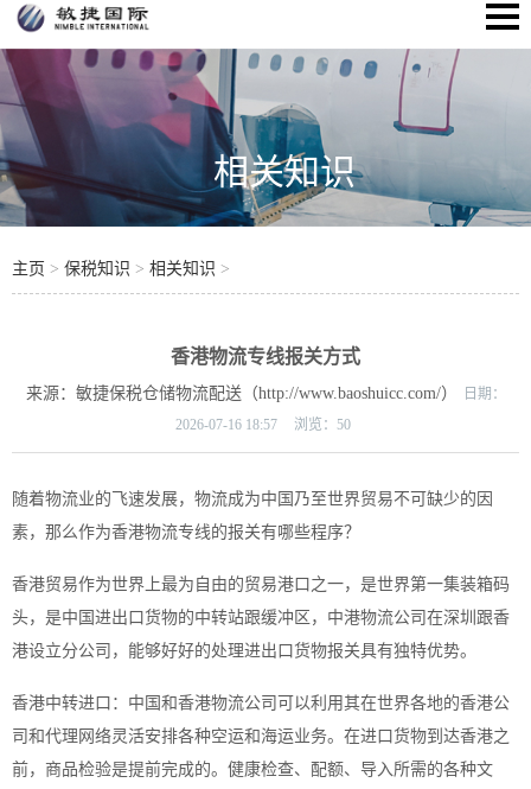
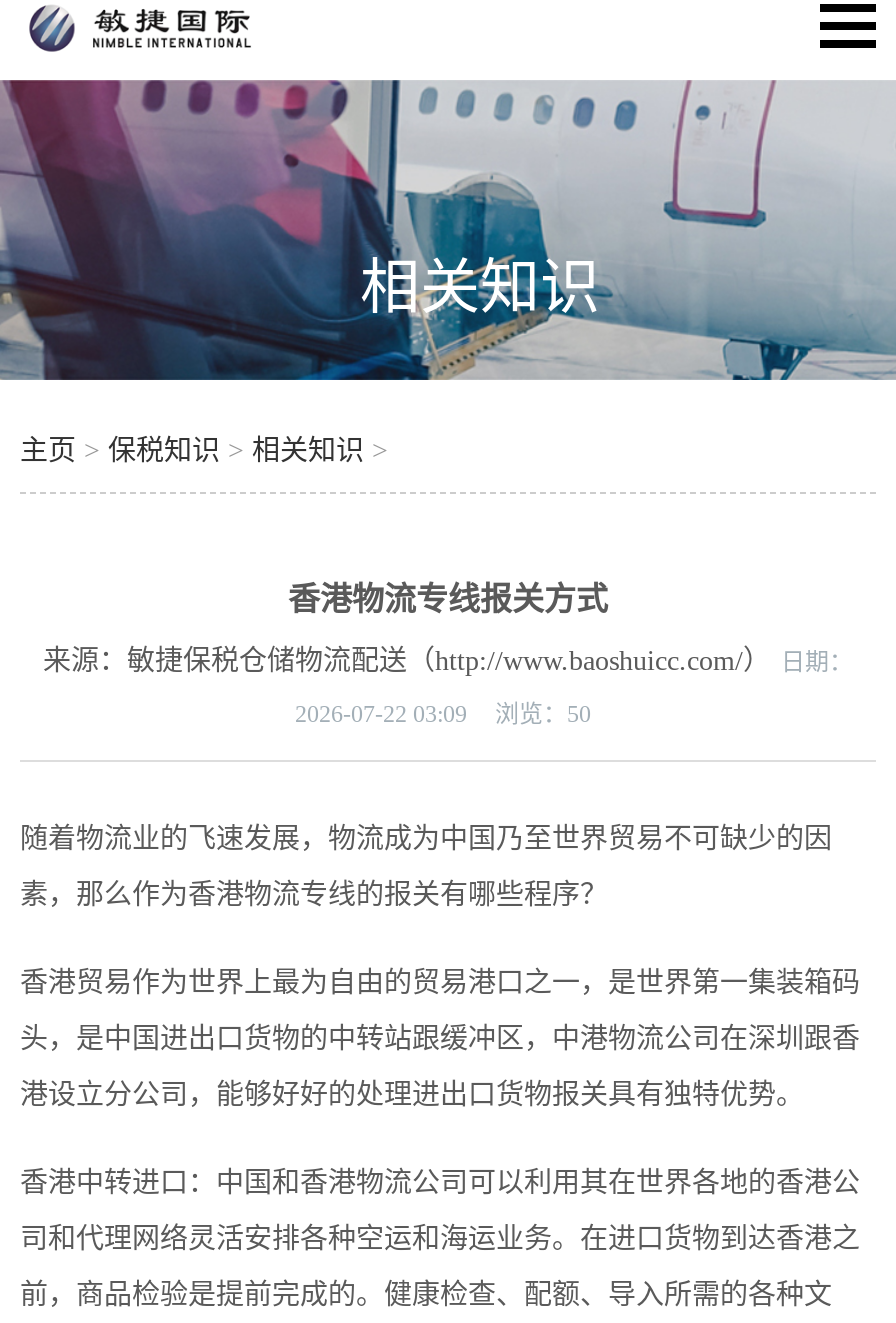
[175,416,350,433] 2026-07-16 18:57 浏览：50 -> [295,700,591,728] 2026-07-22 03:09 浏览：50

